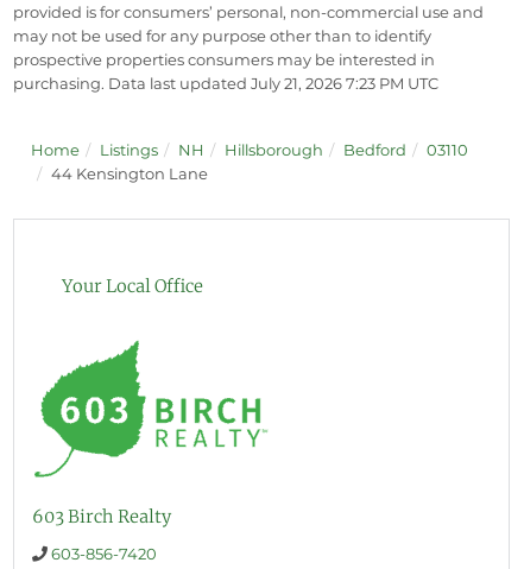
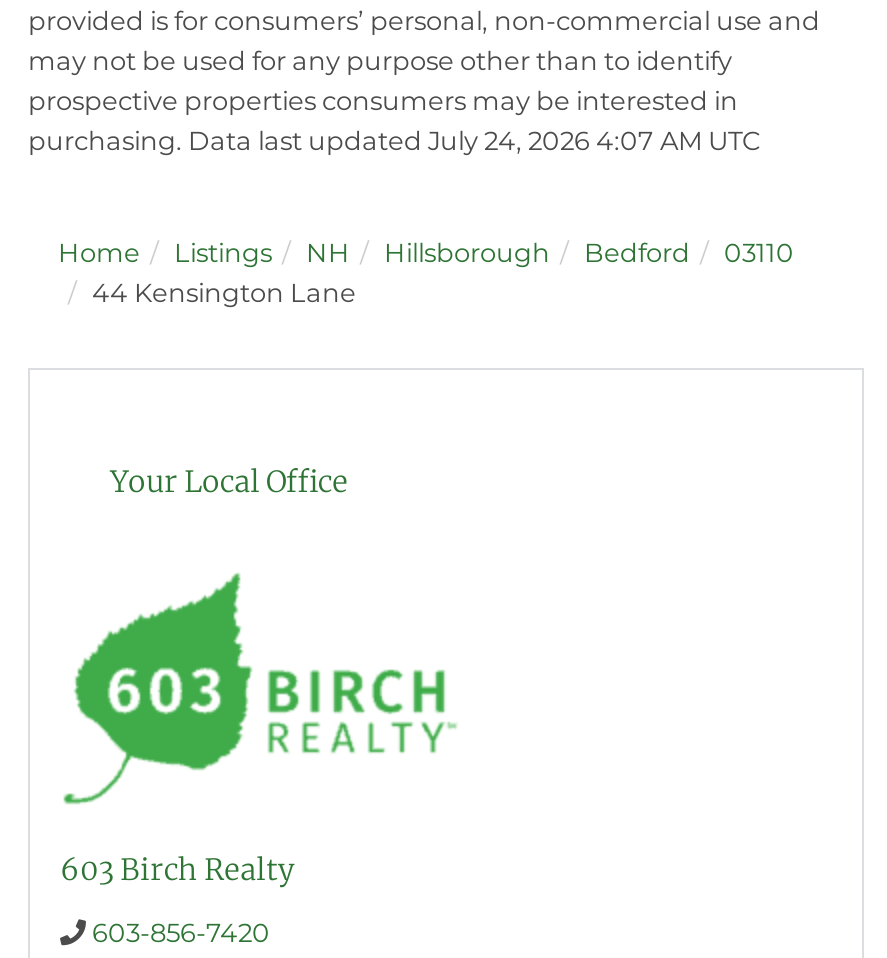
[13,74,438,93] purchasing. Data last updated July 21, 2026 7:23 PM UTC -> [28,124,760,156] purchasing. Data last updated July 24, 2026 4:07 AM UTC

